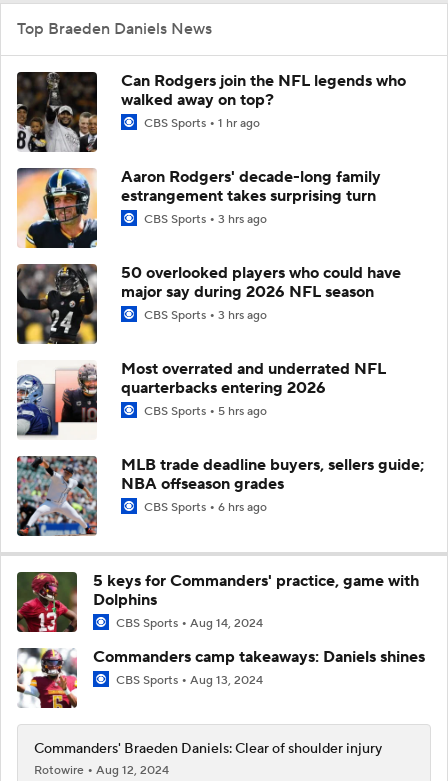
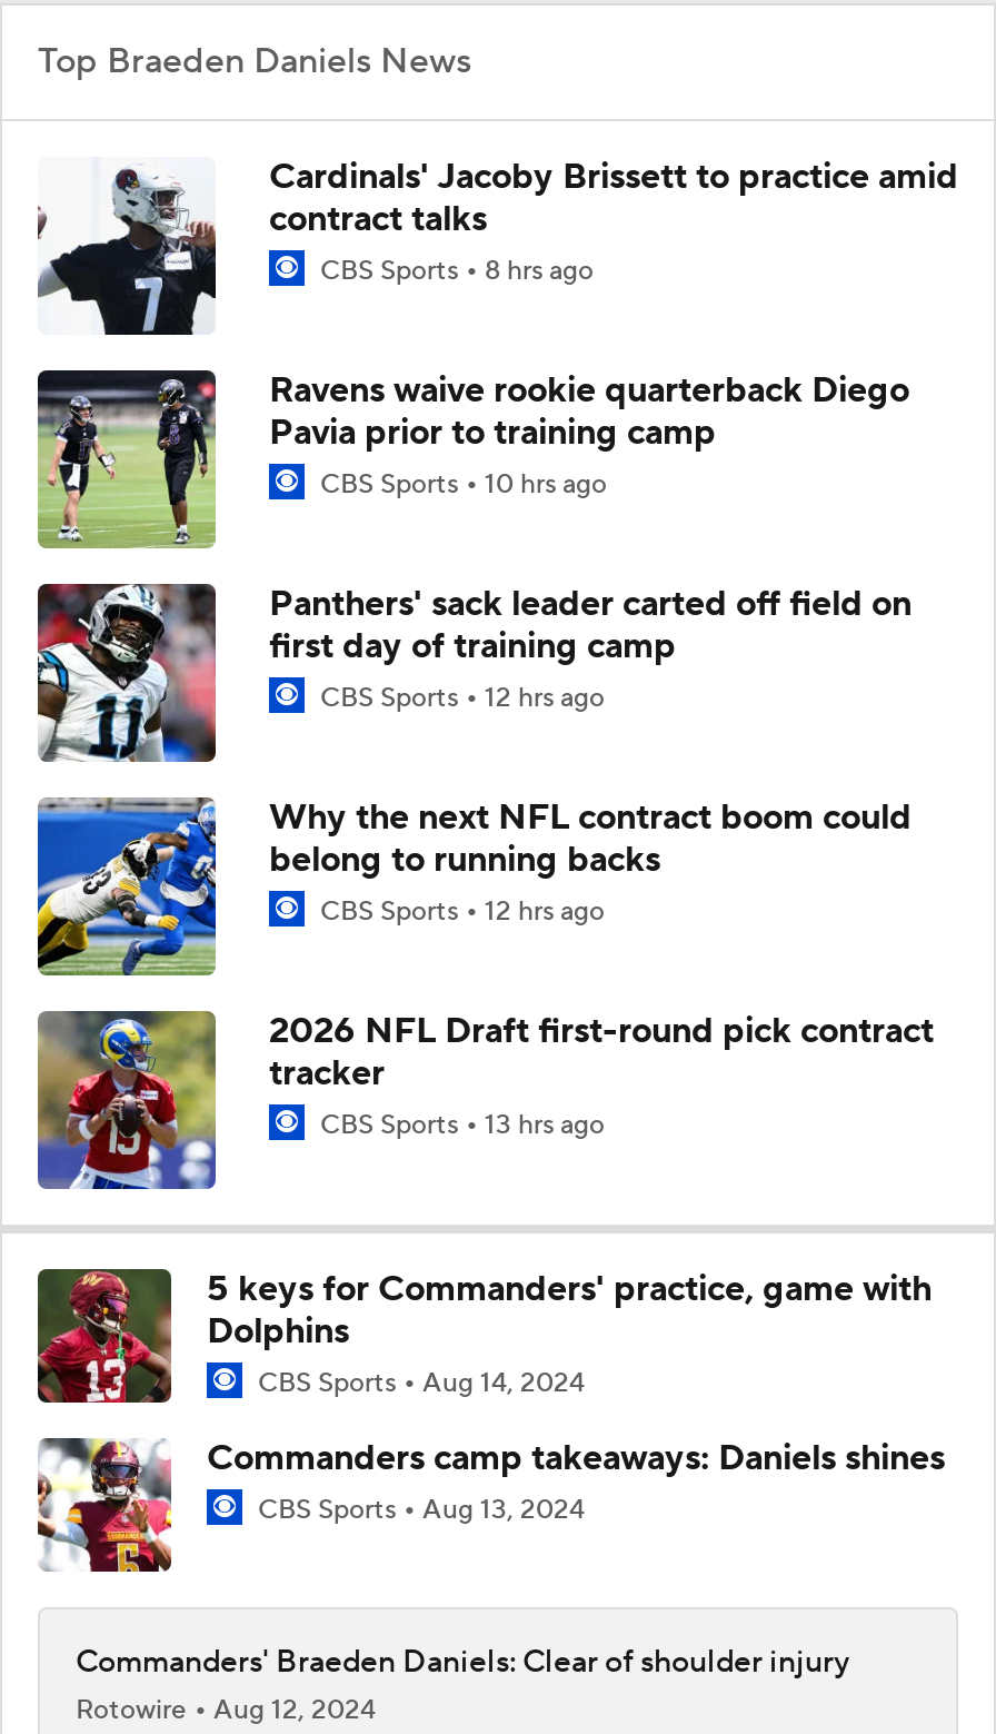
[16,71,406,153] [image] | Can Rodgers join the NFL legends who | walked away on top? | CBS Sports 1 hr ago -> [36,154,958,337] [image] | Cardinals' Jacoby Brissett to practice amid | contract talks | CBS Sports 8 hrs ago
[16,167,381,249] [image] | Aaron Rodgers' decade-long family | estrangement takes surprising turn | CBS Sports 3 hrs ago -> [36,368,909,551] [image] | Ravens waive rookie quarterback Diego | Pavia prior to training camp | CBS Sports 10 hrs ago
[16,263,401,345] [image] | 50 overlooked players who could have | major say during 2026 NFL season | CBS Sports 3 hrs ago -> [36,581,912,764] [image] | Panthers' sack leader carted off field on | first day of training camp | CBS Sports 12 hrs ago
[16,359,386,440] [image] | Most overrated and underrated NFL | quarterbacks entering 2026 | CBS Sports 5 hrs ago -> [36,795,912,978] [image] | Why the next NFL contract boom could | belong to running backs | CBS Sports 12 hrs ago
[17,455,424,537] [image] | MLB trade deadline buyers, sellers guide; | NBA offseason grades | CBS Sports 6 hrs ago -> [38,1009,934,1191] [image] | 2026 NFL Draft first-round pick contract | tracker | CBS Sports 13 hrs ago

